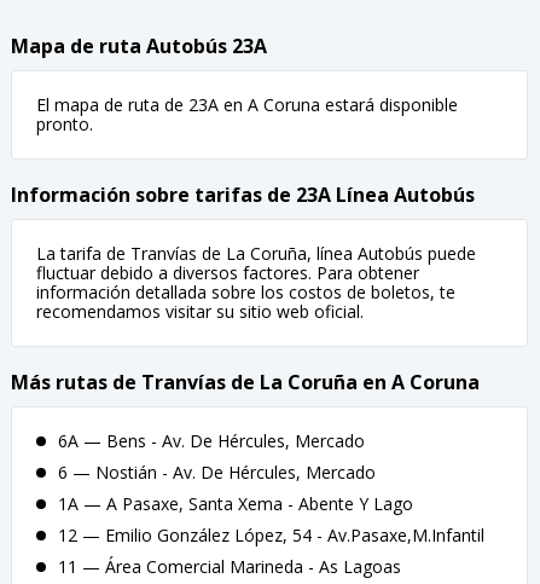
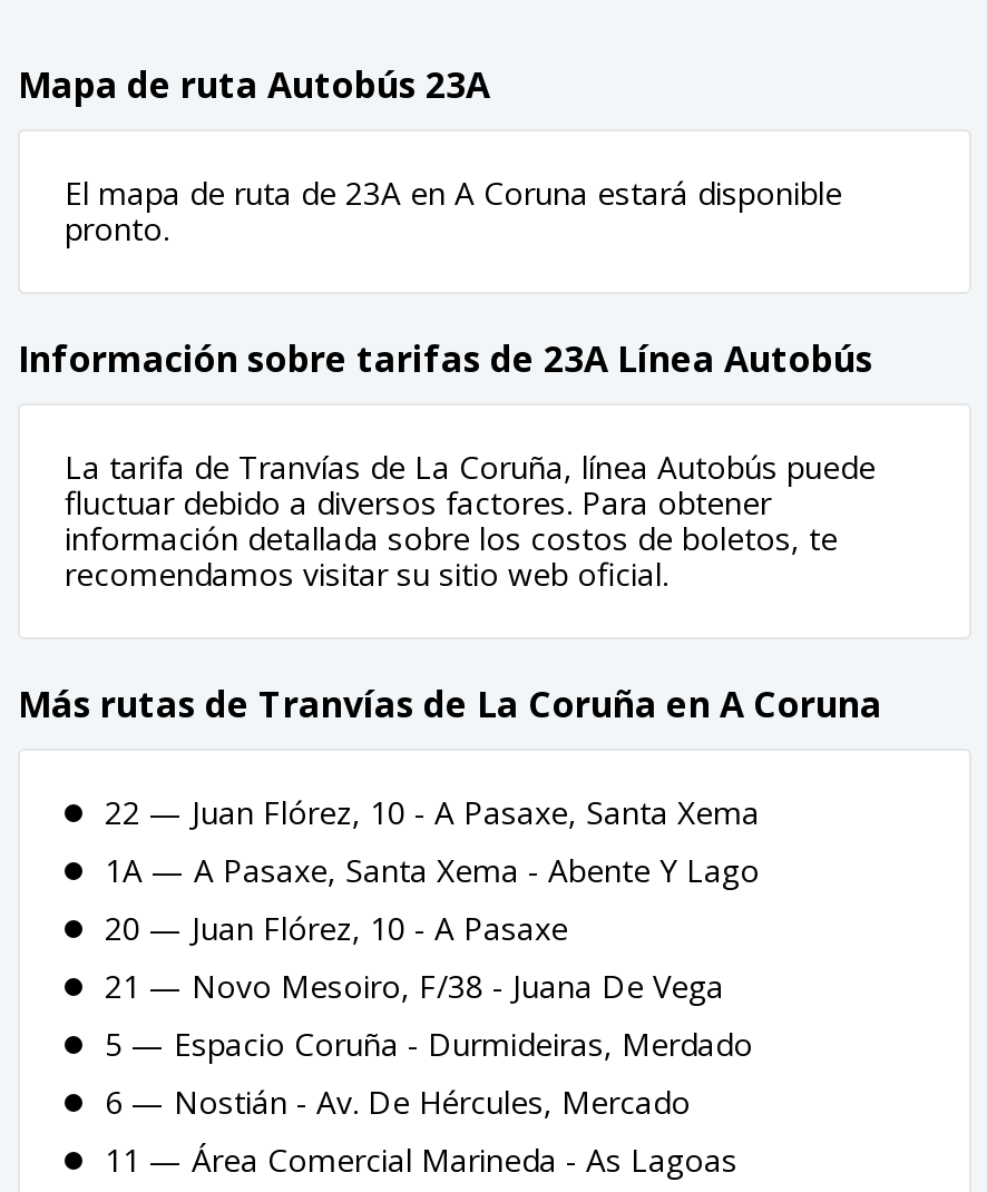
[58,429,365,452] 6A — Bens - Av. De Hércules, Mercado -> [105,791,760,1065] 22 — Juan Flórez, 10 - A Pasaxe, Santa Xema | 20 — Juan Flórez, 10 - A Pasaxe | 21 — Novo Mesoiro, F/38 - Juana De Vega | 5 — Espacio Coruña - Durmideiras, Merdado
moved [58,461,376,484] -> [105,1081,691,1123]: 6 — Nostián - Av. De Hércules, Mercado
moved [58,492,413,515] -> [105,849,760,891]: 1A — A Pasaxe, Santa Xema - Abente Y Lago
[58,524,484,547] 12 — Emilio González López, 54 - Av.Pasaxe,M.Infantil -> none

